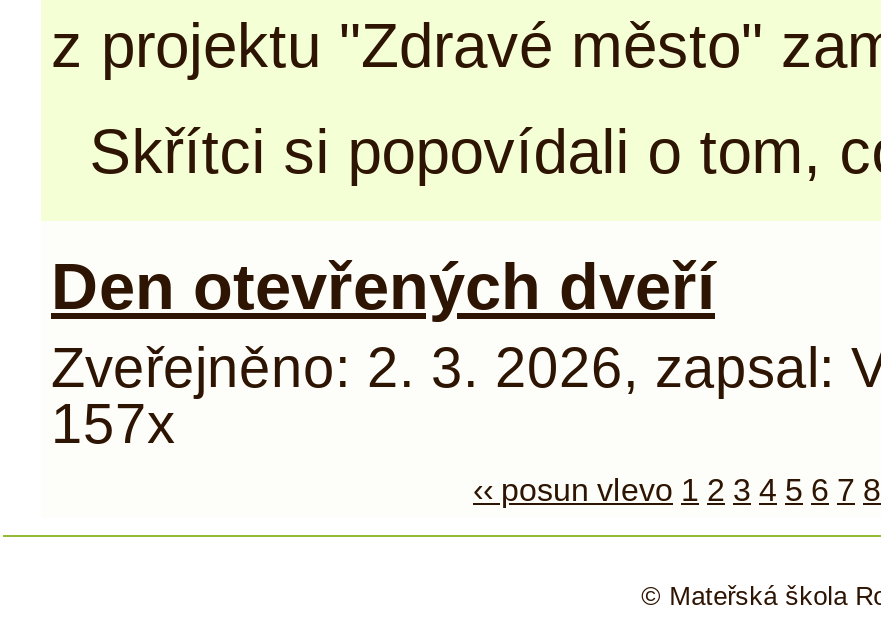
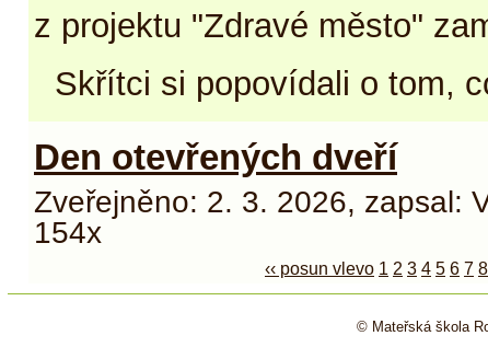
[51,392,175,454] 157x -> [34,215,102,249] 154x

